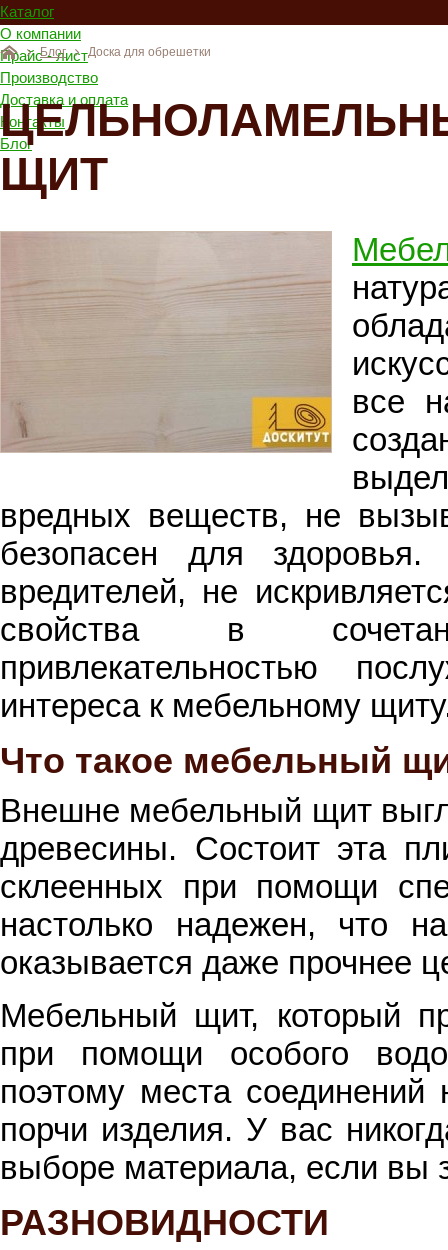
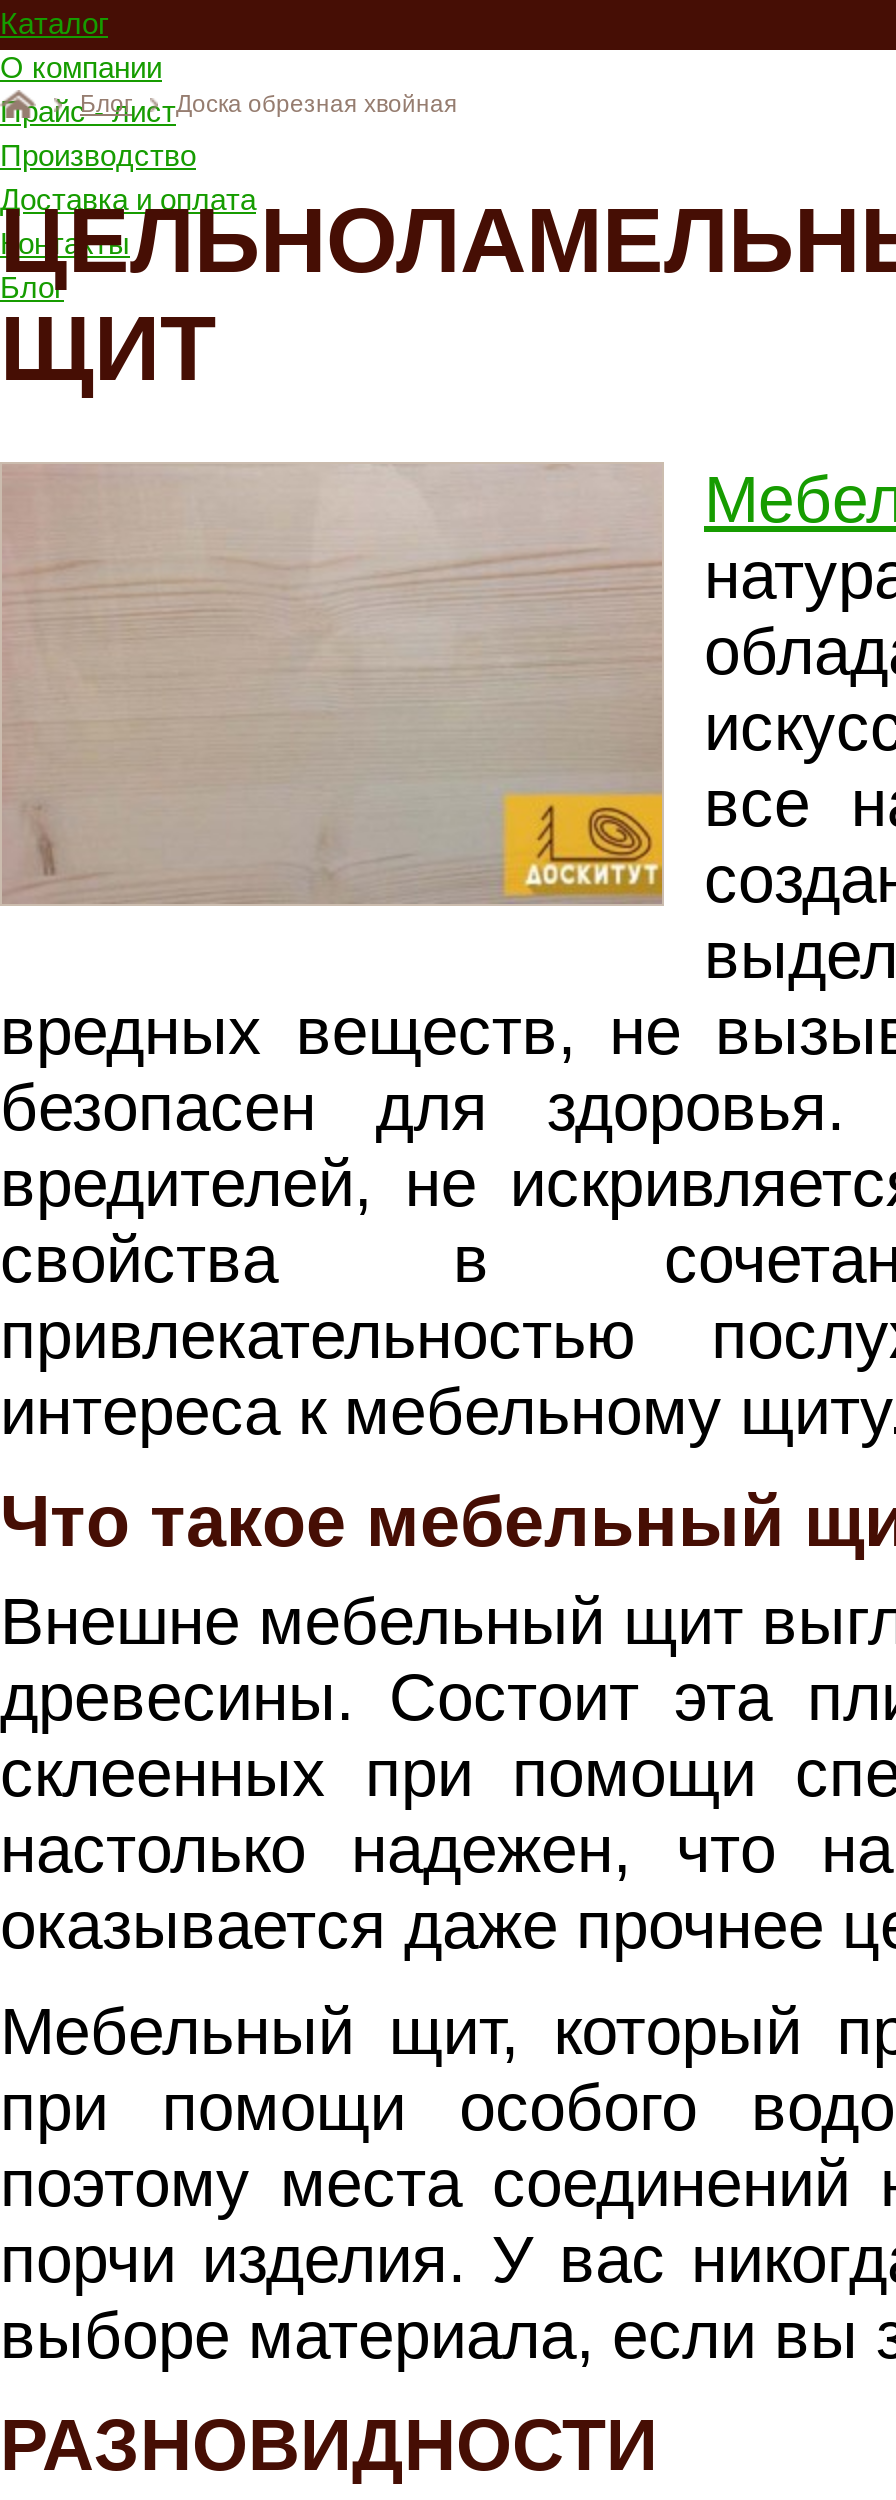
[88,45,211,59] Доска для обрешетки -> [176,90,458,118] Доска обрезная хвойная

